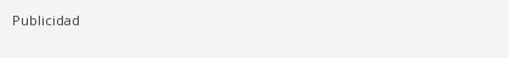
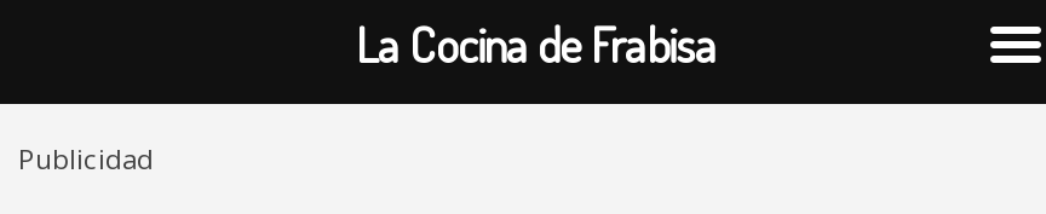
none -> [356,12,717,75] La Cocina de Frabisa

